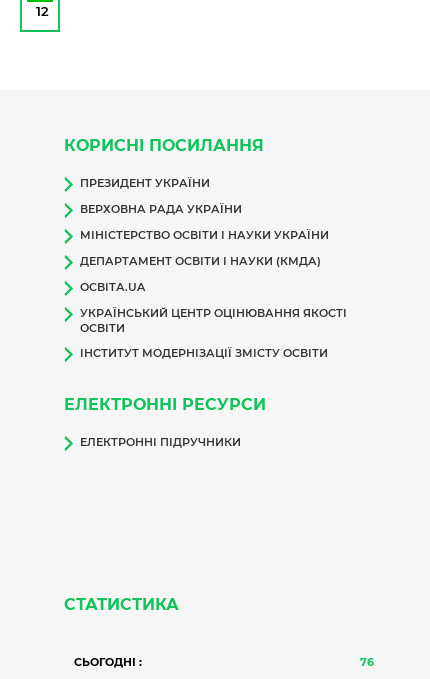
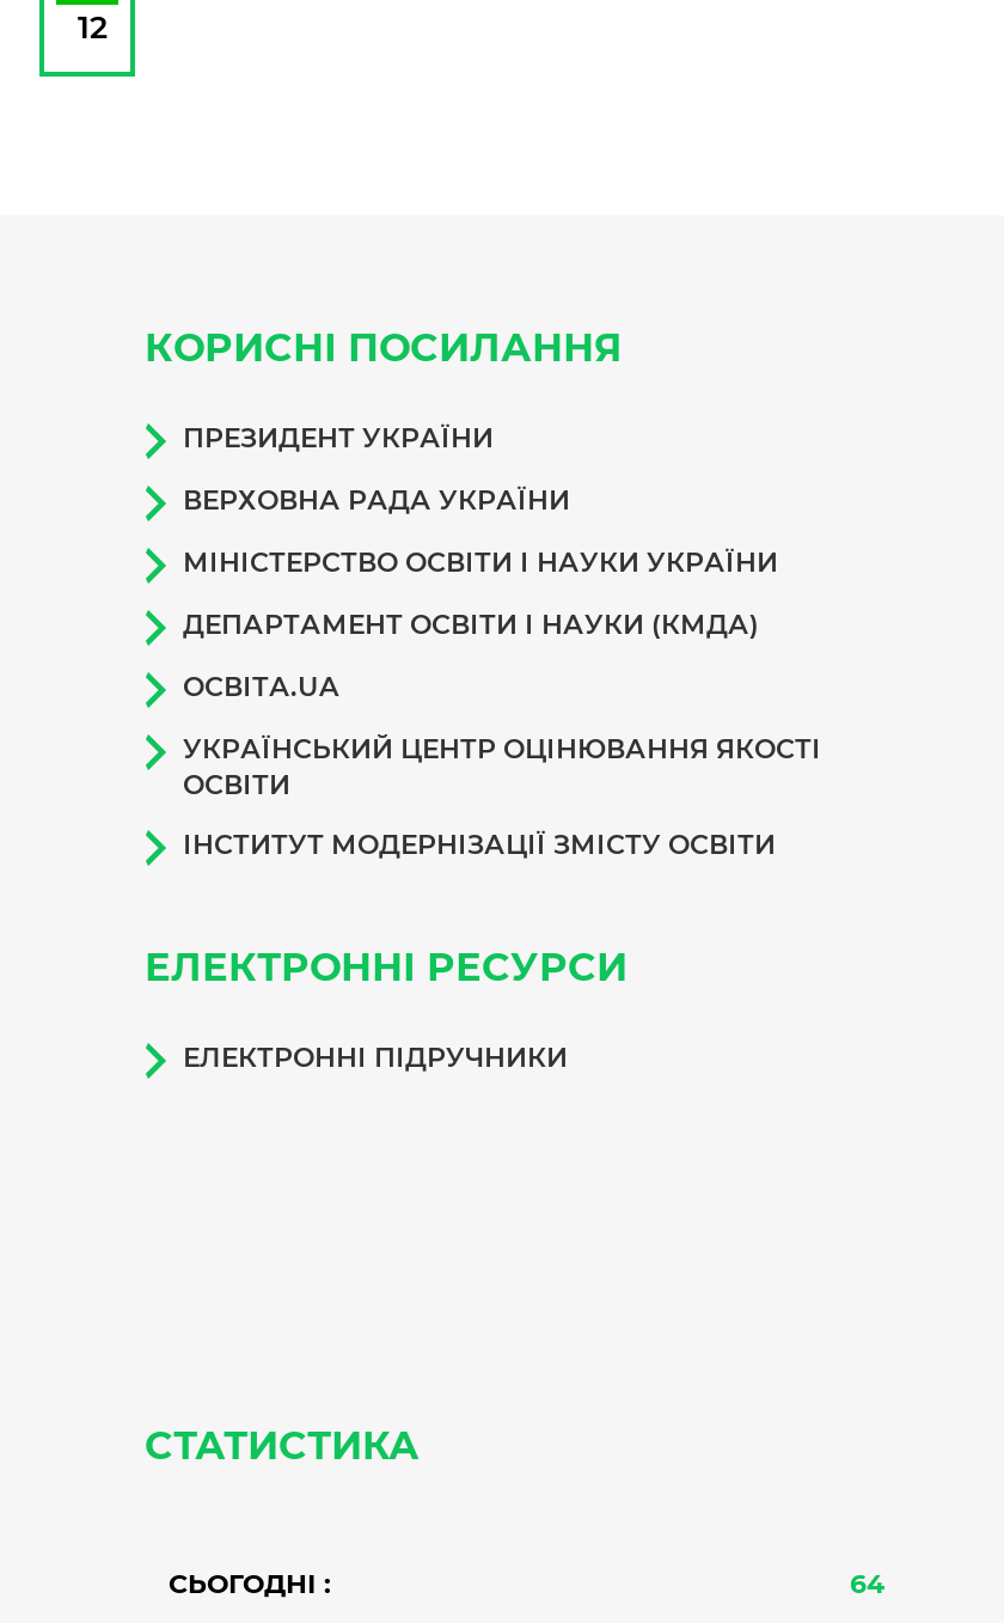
[360,655,374,669] 76 -> [850,1567,886,1600] 64

